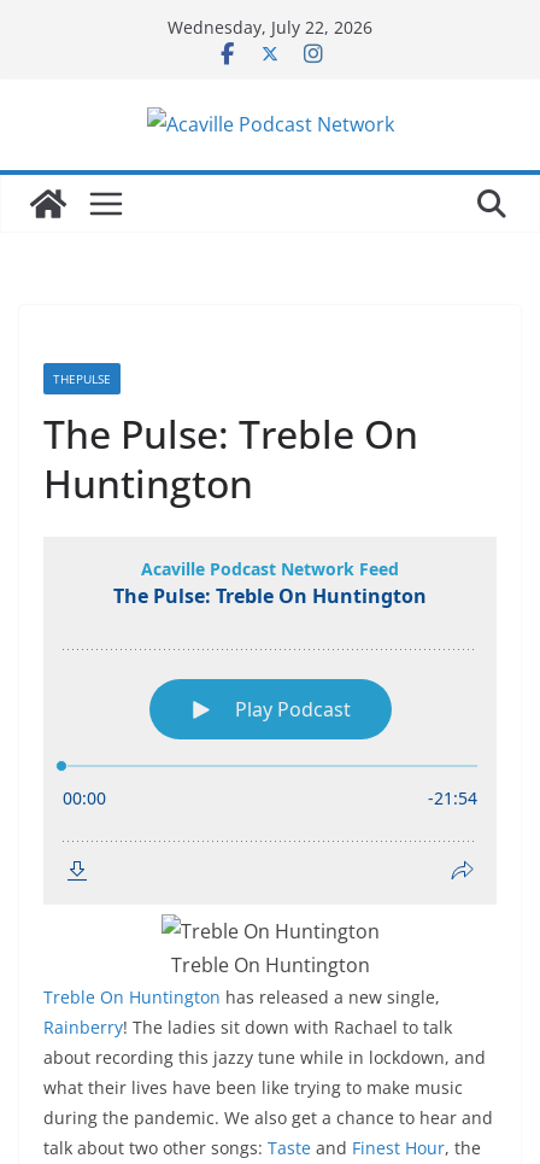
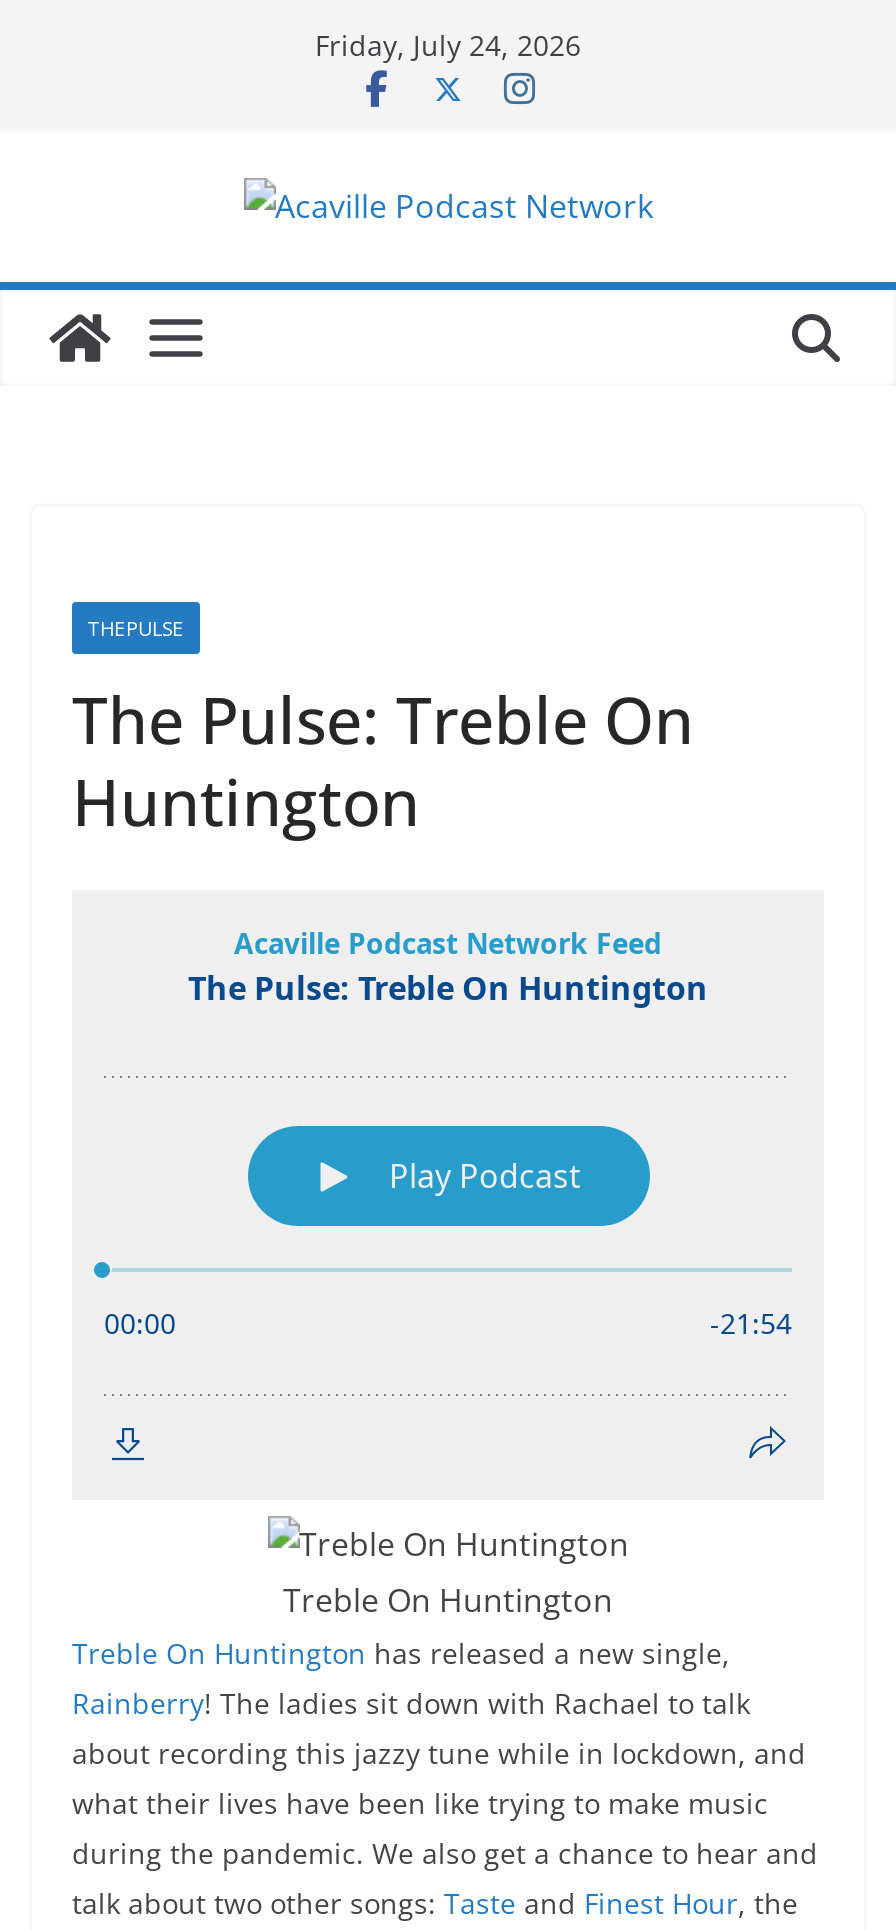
[168,16,372,39] Wednesday, July 22, 2026 -> [315,26,581,64] Friday, July 24, 2026

